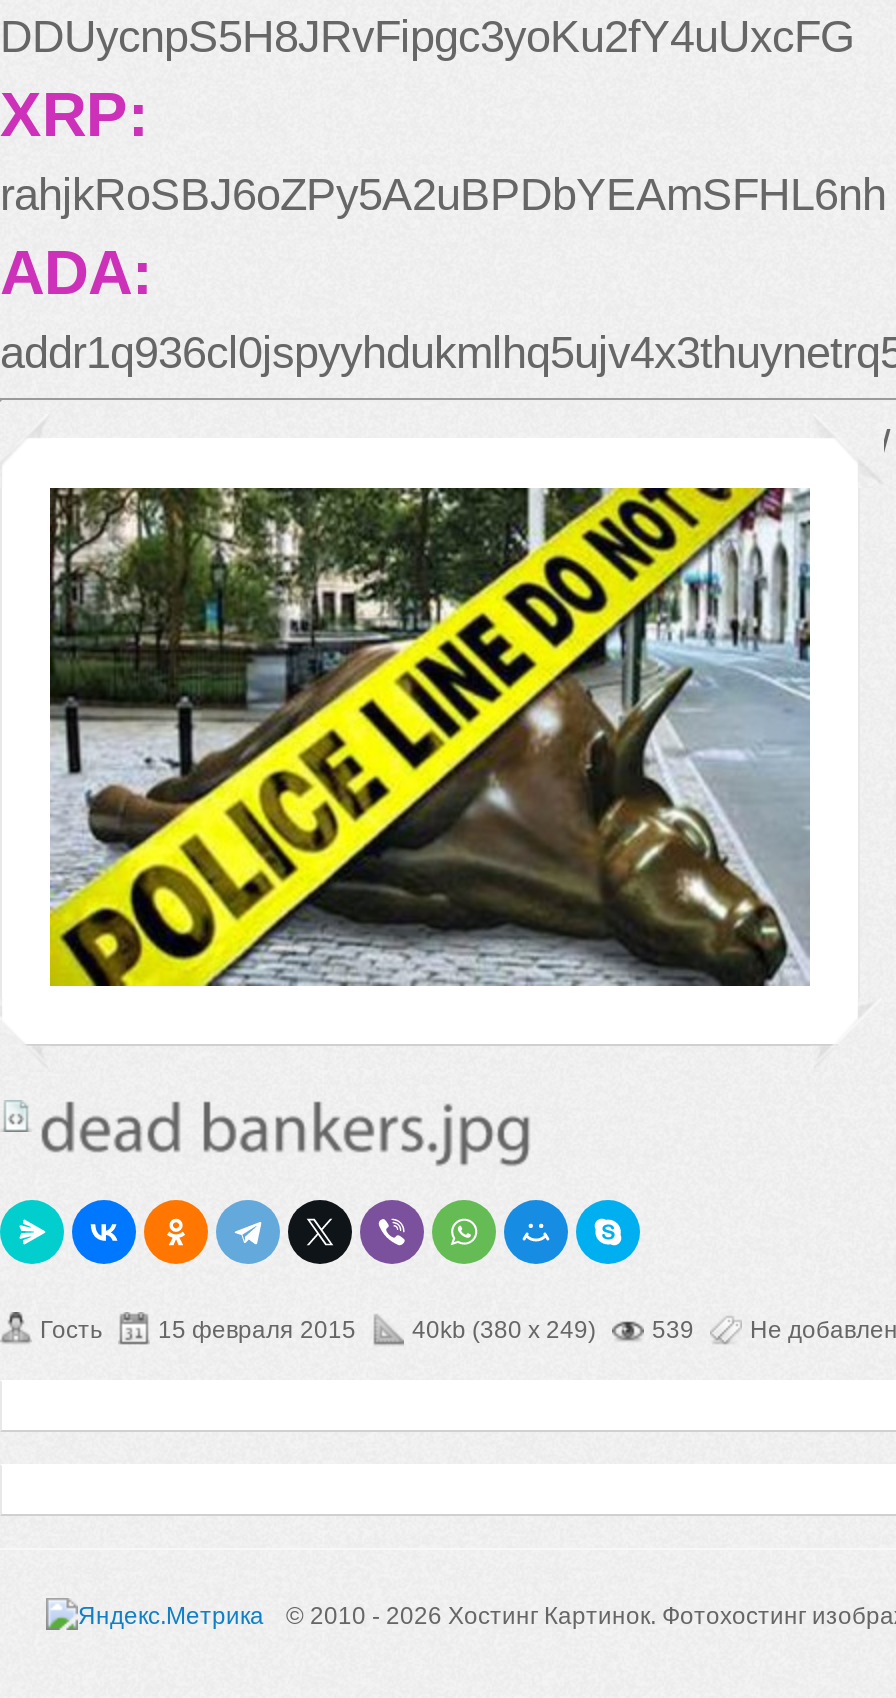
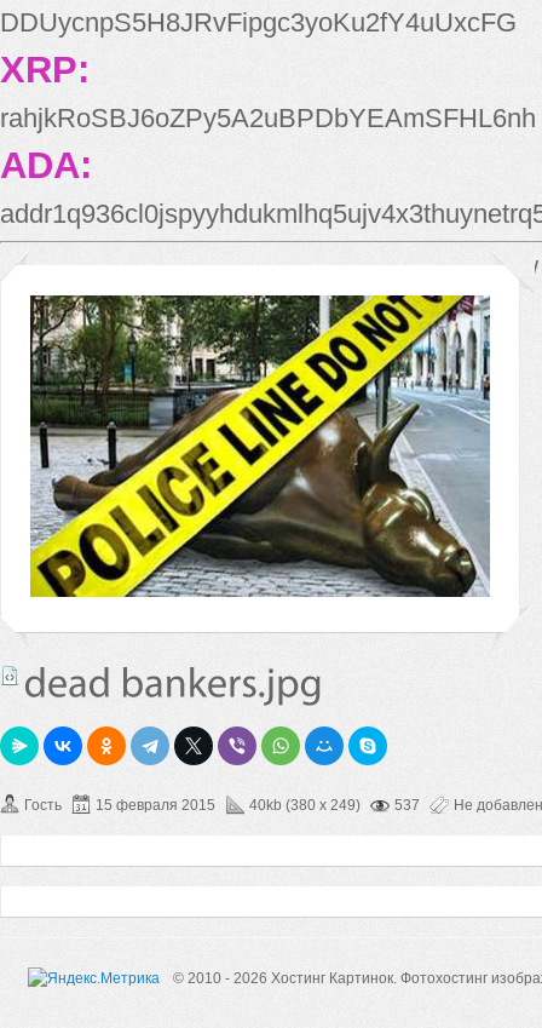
[652,1315,694,1343] 539 -> [394,796,420,813] 537

